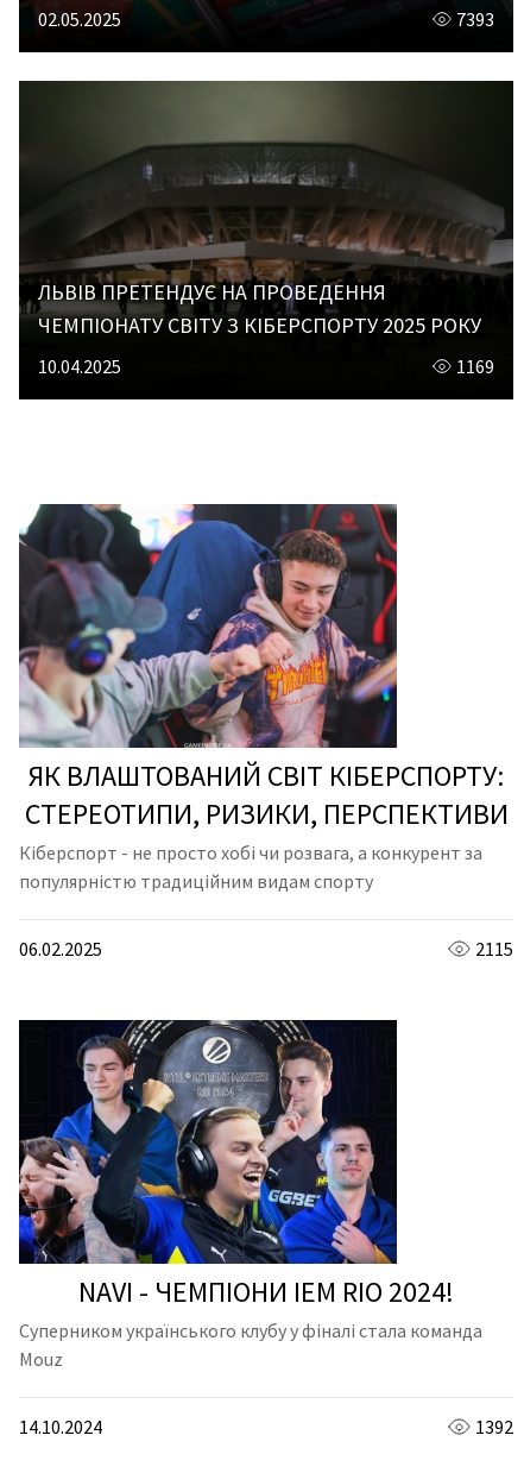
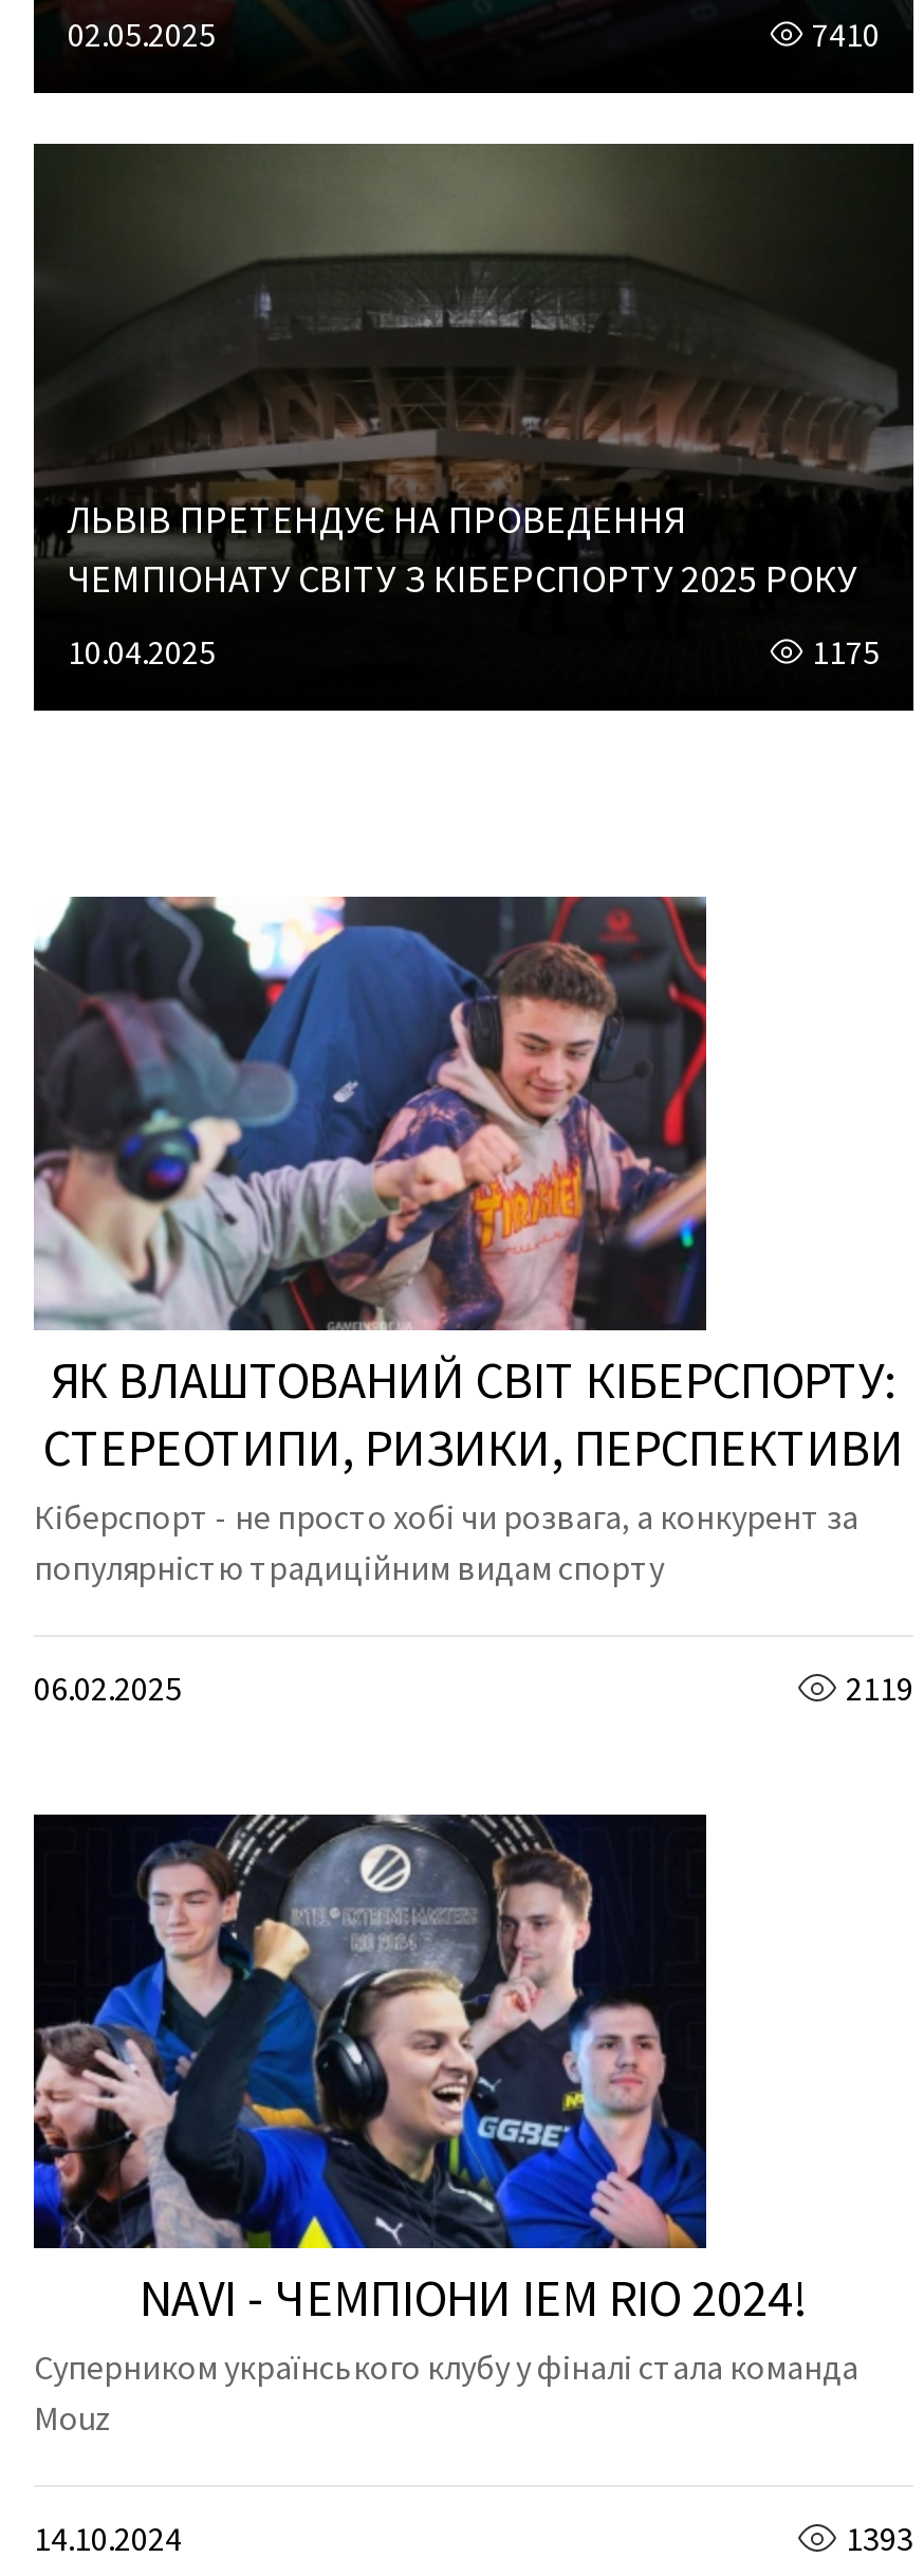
[456,7,494,31] 7393 -> [812,12,880,55] 7410
[456,354,494,378] 1169 -> [812,630,880,673] 1175
[475,937,513,961] 2115 -> [846,1667,913,1709] 2119
[475,1415,513,1439] 1392 -> [846,2517,913,2559] 1393

